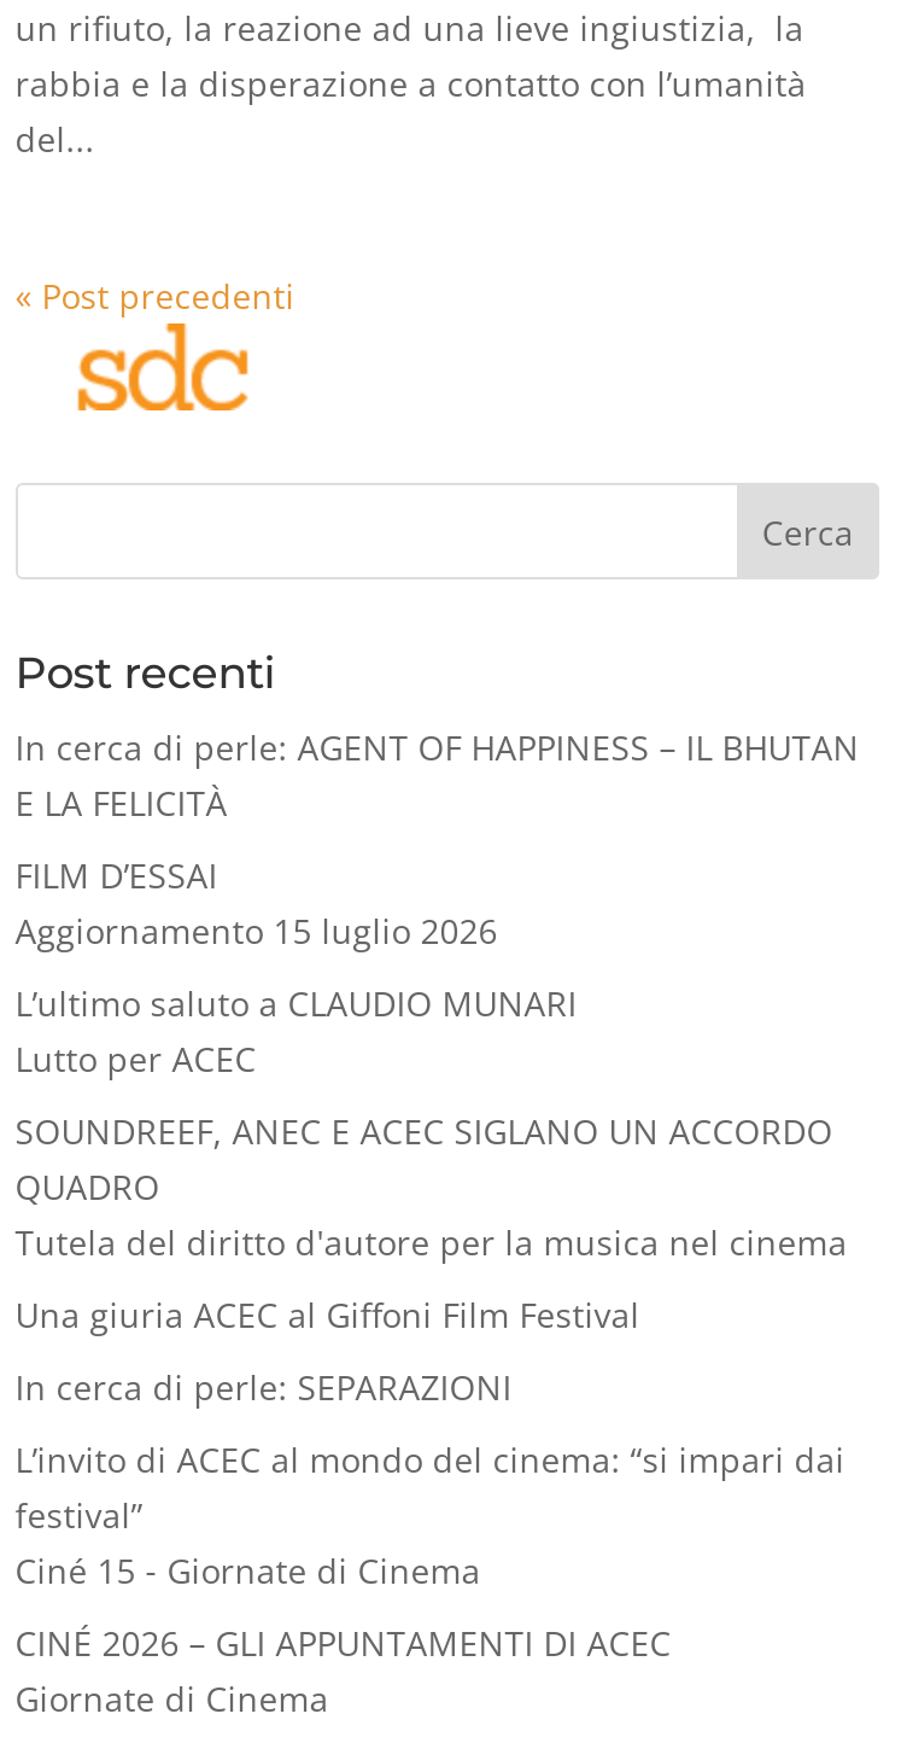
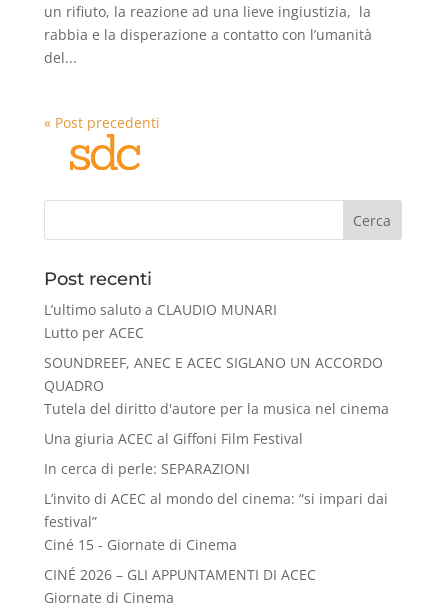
[15,725,859,954] In cerca di perle: AGENT OF HAPPINESS – IL BHUTAN | E LA FELICITÀ | FILM D’ESSAI | Aggiornamento 15 luglio 2026 -> none

